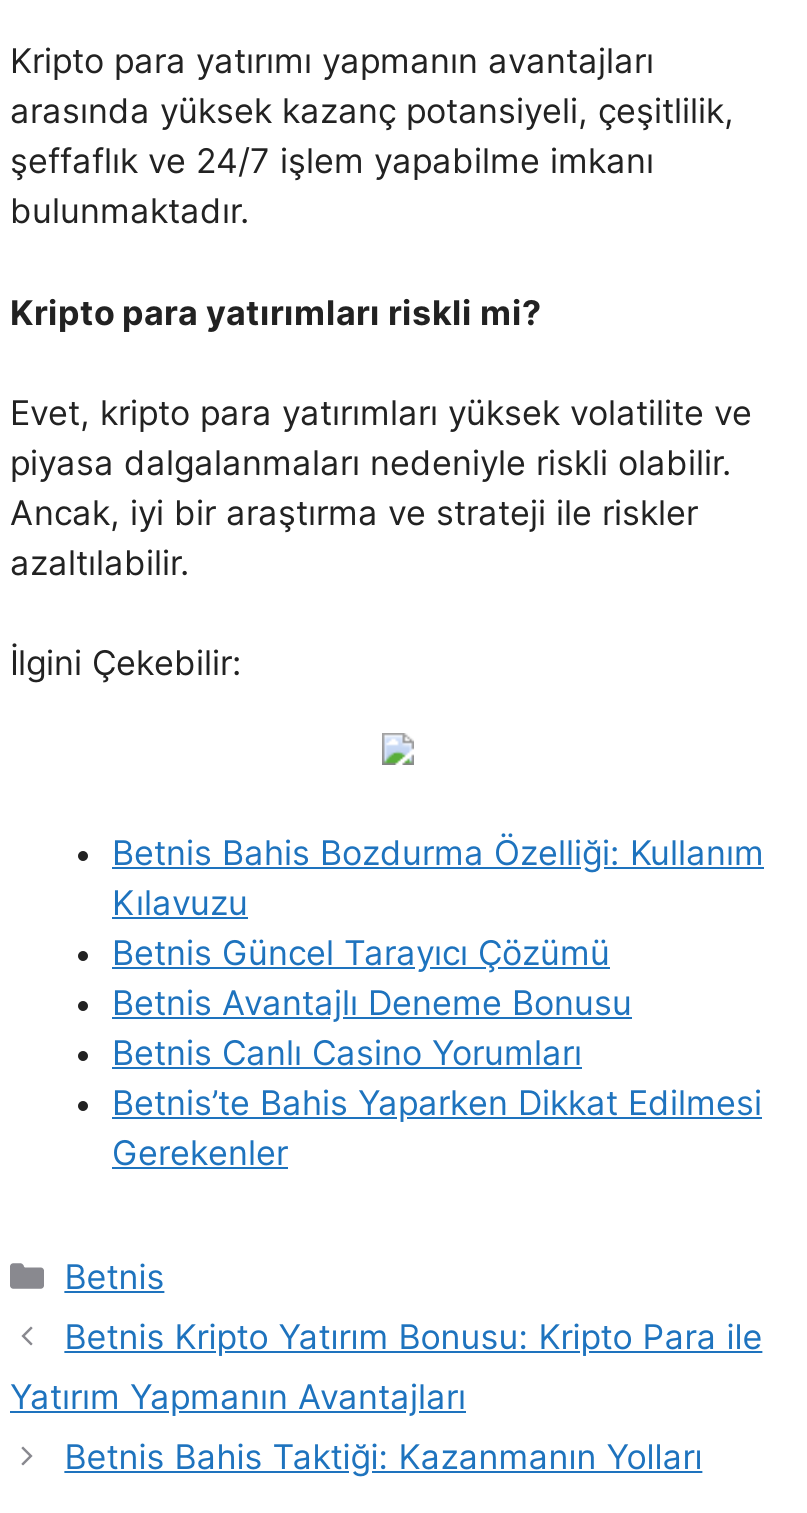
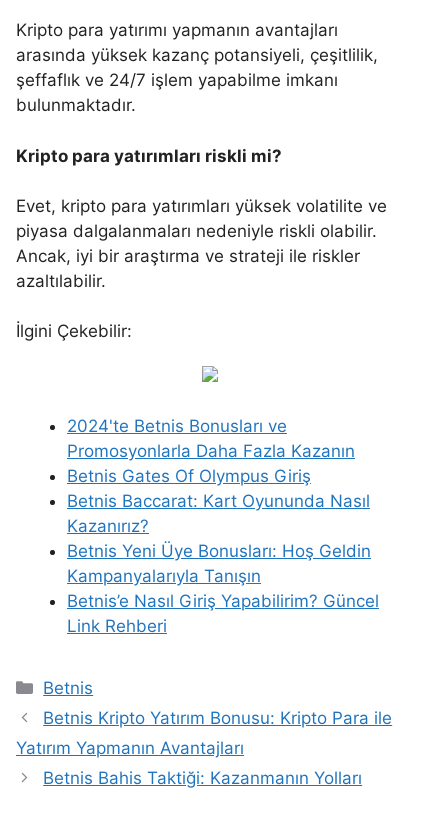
[112,833,764,1173] Betnis Bahis Bozdurma Özelliği: Kullanım | Kılavuzu | Betnis Güncel Tarayıcı Çözümü | Betnis Avantajlı Deneme Bonusu | Betnis Canlı Casino Yorumları | Betnis’te Bahis Yaparken Dikkat Edilmesi | Gerekenler -> [67,416,379,636] 2024'te Betnis Bonusları ve | Promosyonlarla Daha Fazla Kazanın | Betnis Gates Of Olympus Giriş | Betnis Baccarat: Kart Oyununda Nasıl | Kazanırız? | Betnis Yeni Üye Bonusları: Hoş Geldin | Kampanyalarıyla Tanışın | Betnis’e Nasıl Giriş Yapabilirim? Güncel | Link Rehberi

